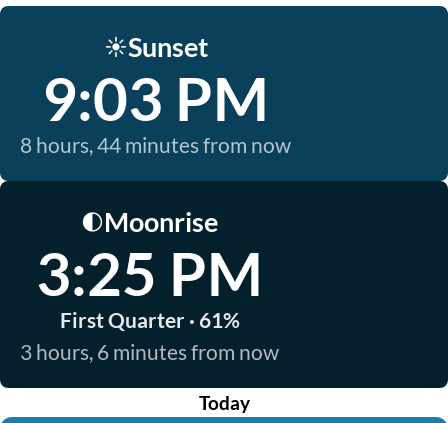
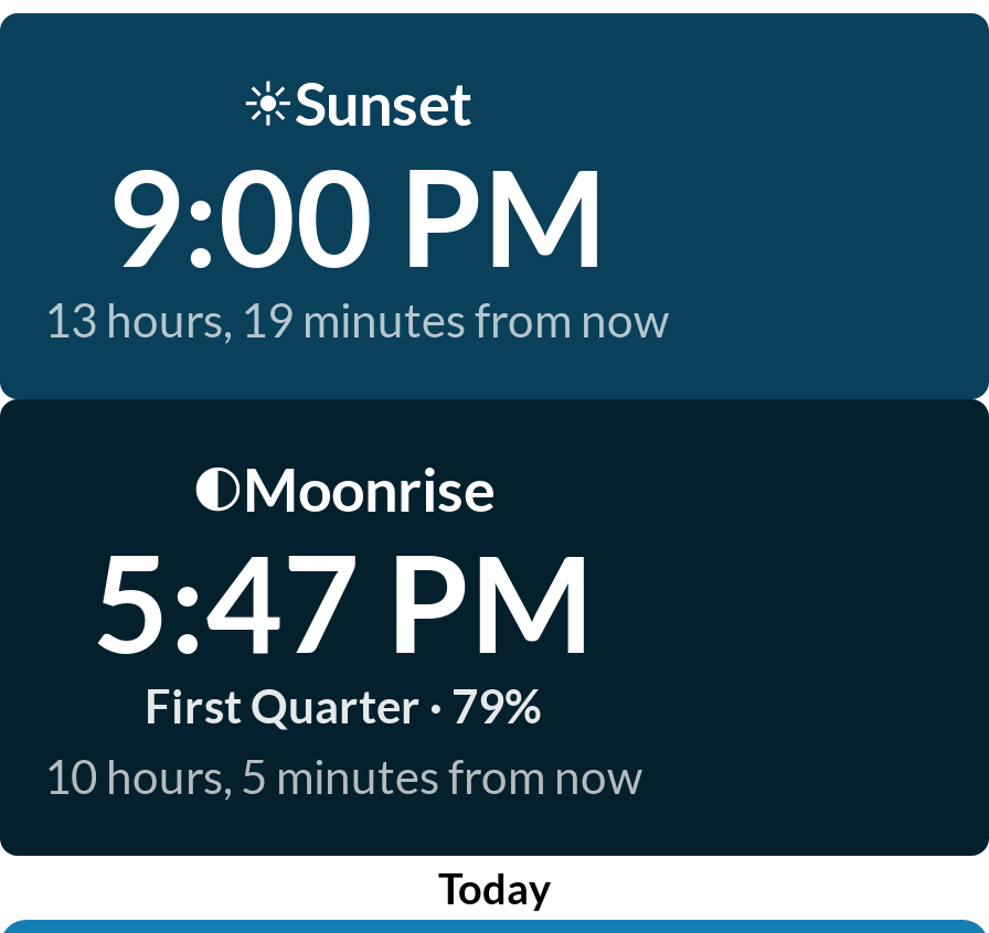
[42,62,269,134] 9:03 PM -> [106,137,607,296] 9:00 PM
[20,132,291,157] 8 hours, 44 minutes from now -> [44,291,669,346] 13 hours, 19 minutes from now
[36,237,263,309] 3:25 PM -> [93,523,594,682] 5:47 PM
[59,307,239,332] First Quarter · 61% -> [145,677,542,732] First Quarter · 79%
[20,339,279,364] 3 hours, 6 minutes from now -> [44,748,642,803] 10 hours, 5 minutes from now

